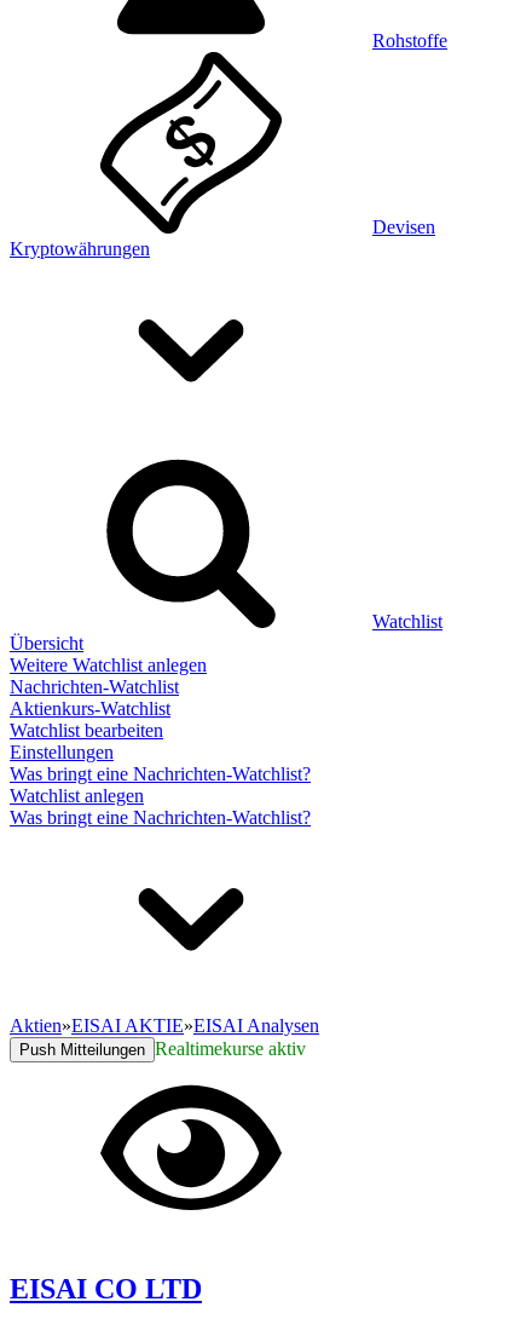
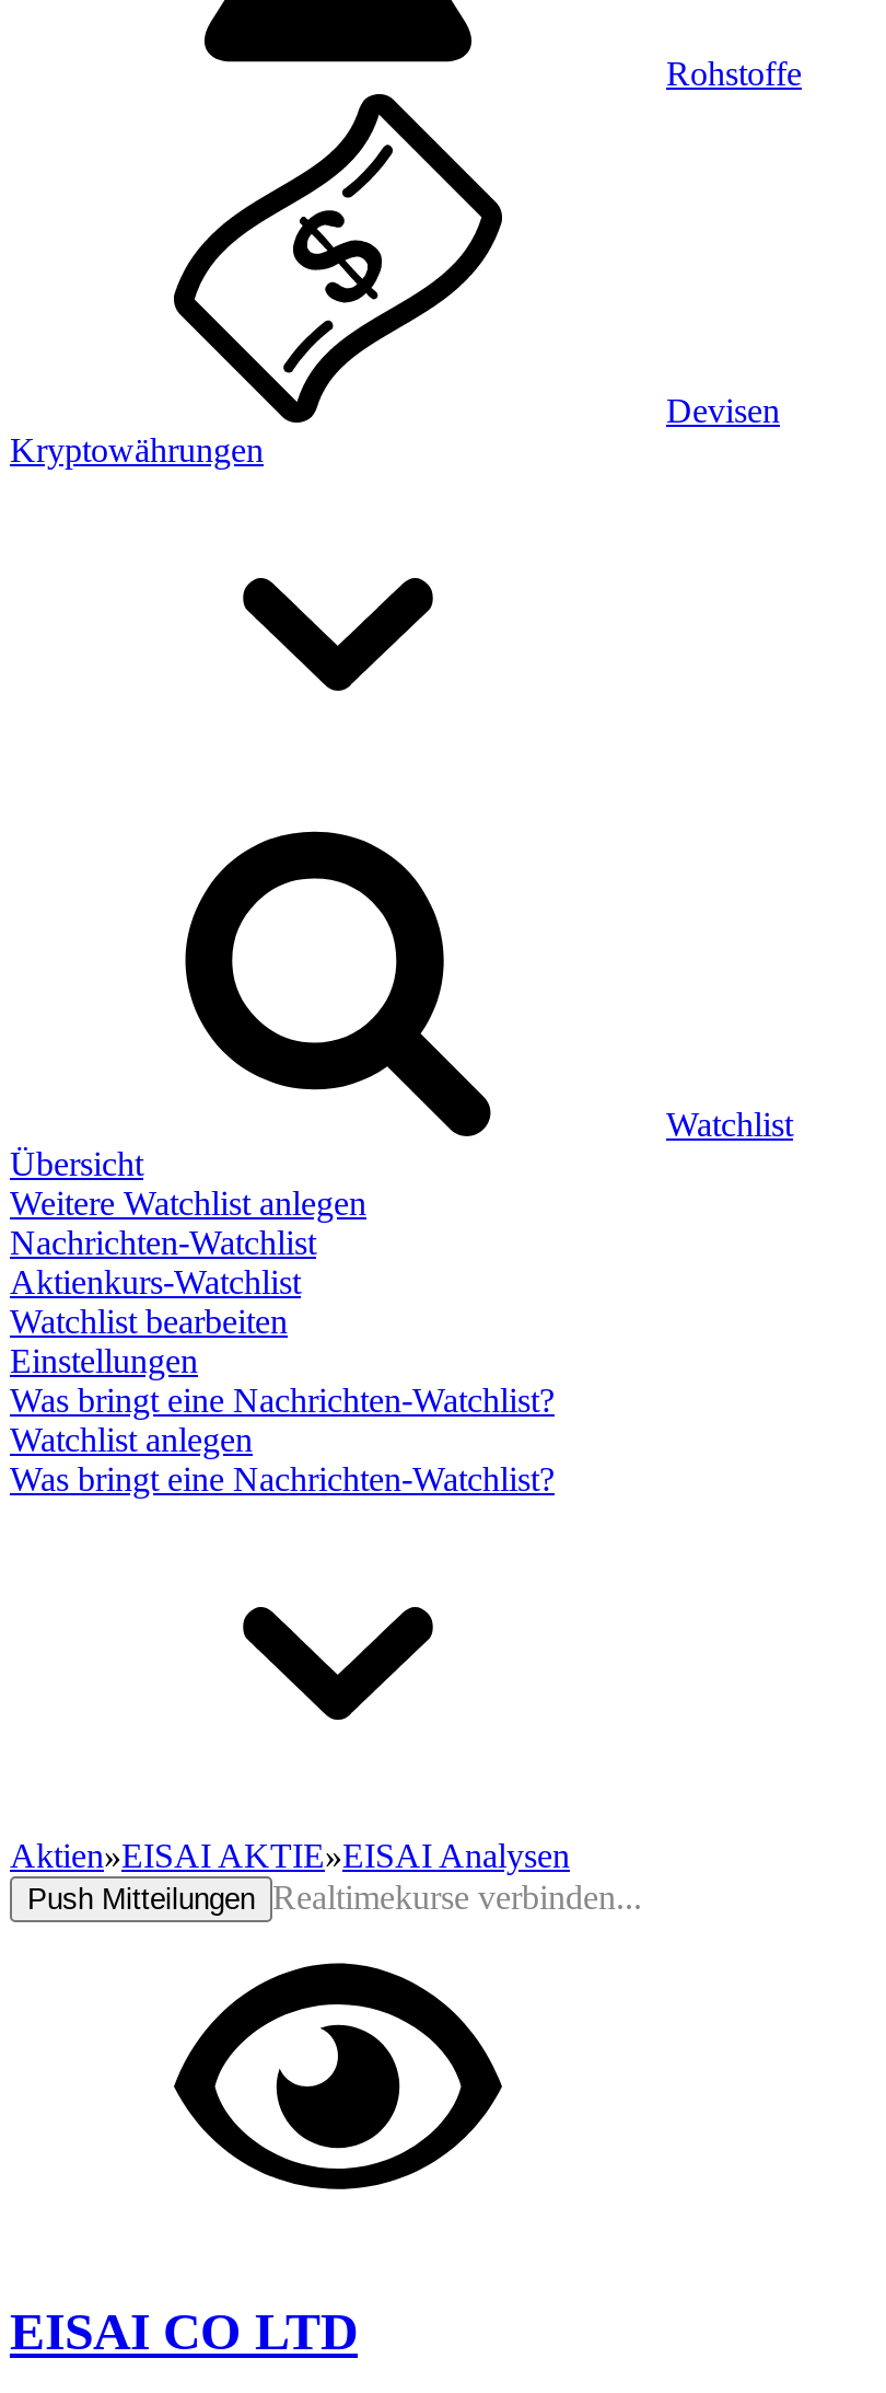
[19,1038,306,1059] Push Mitteilungen Realtimekurse aktiv -> [27,1878,642,1916] Push Mitteilungen Realtimekurse verbinden...

